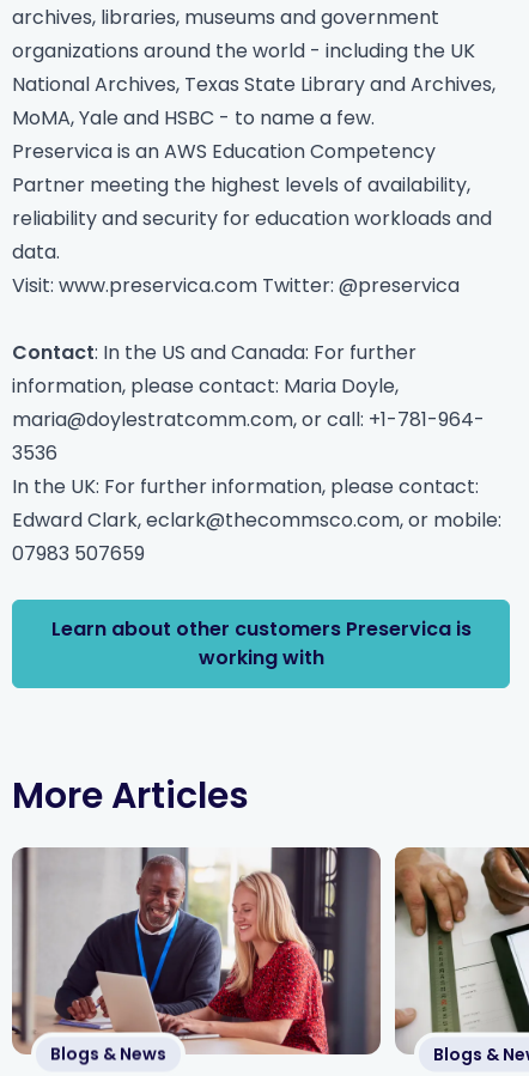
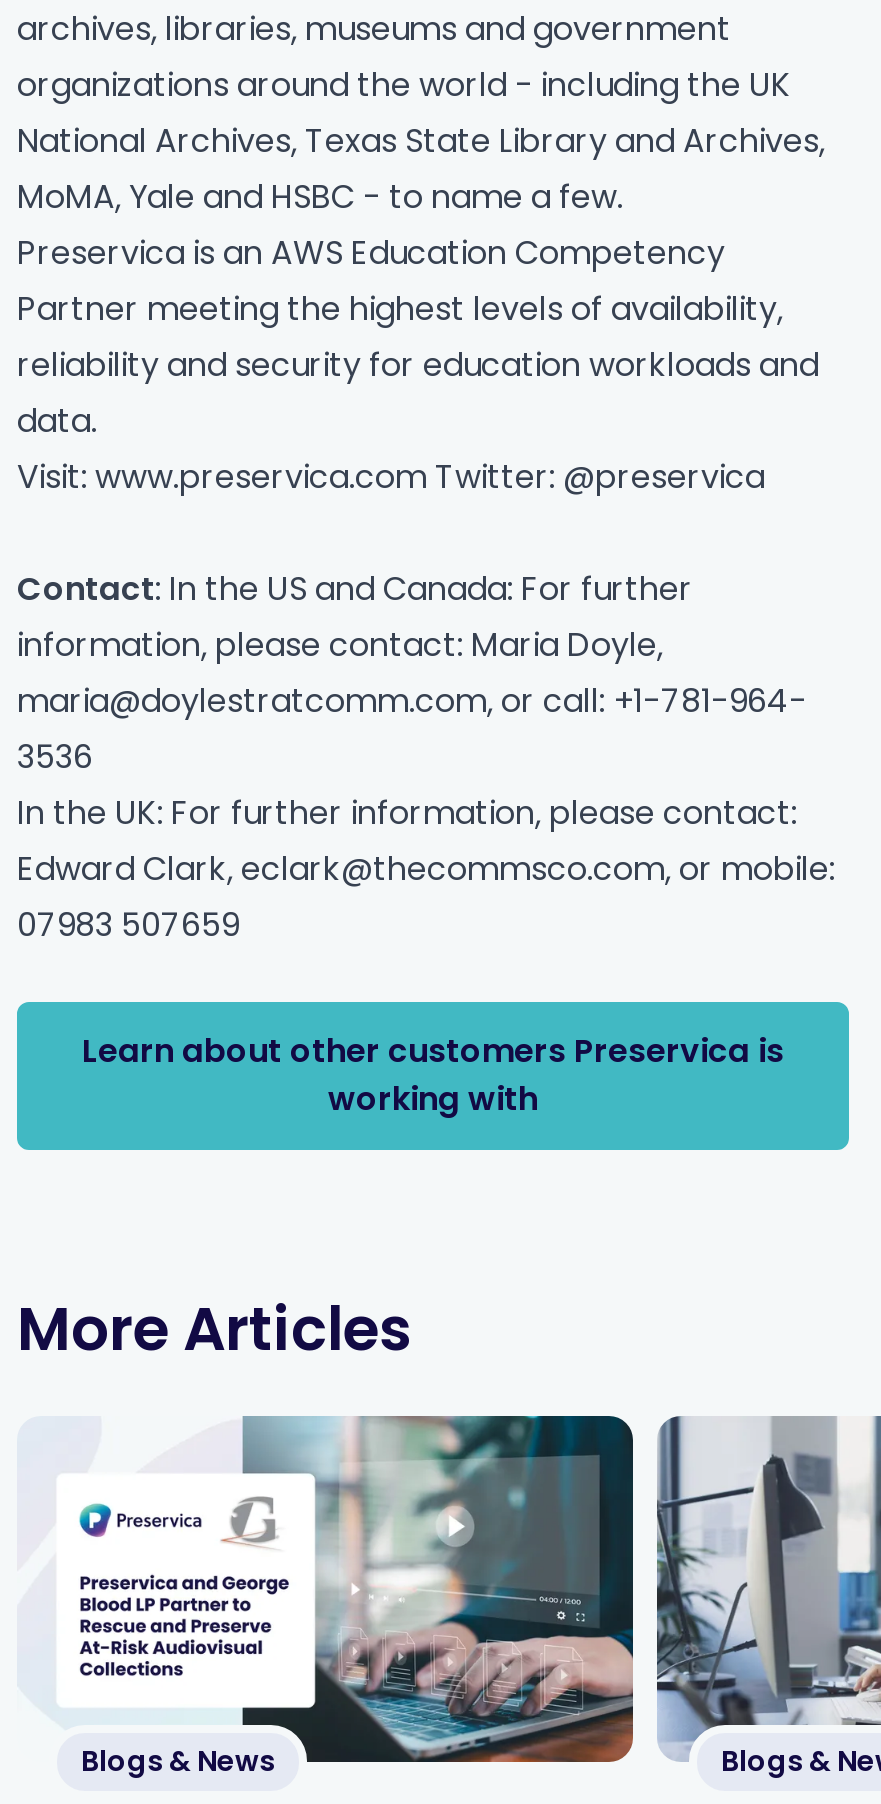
[11,846,382,1056] [image] -> [17,1414,635,1764] [image]
[394,846,525,1052] [image] -> [655,1414,875,1758] [image]

